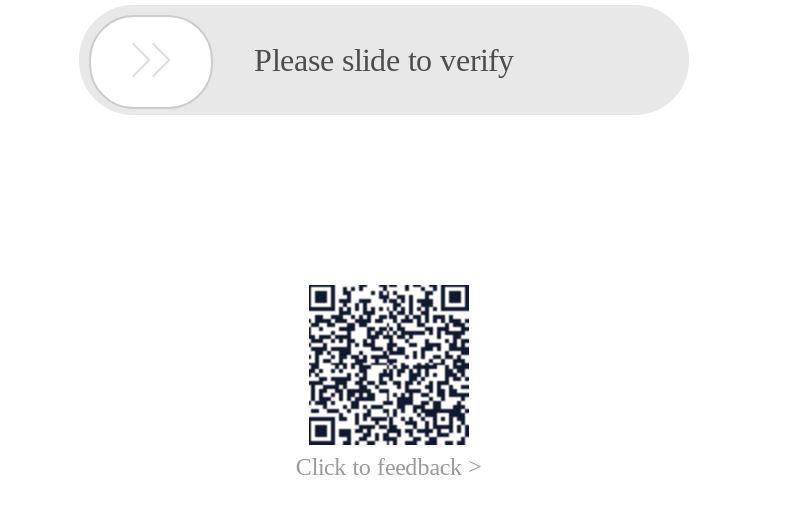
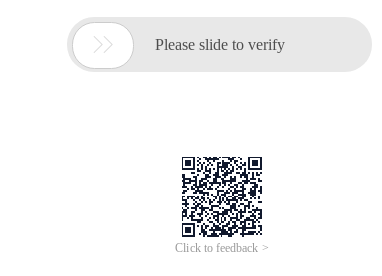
[307,283,471,447] [image] -> [182,156,263,238] [image]

